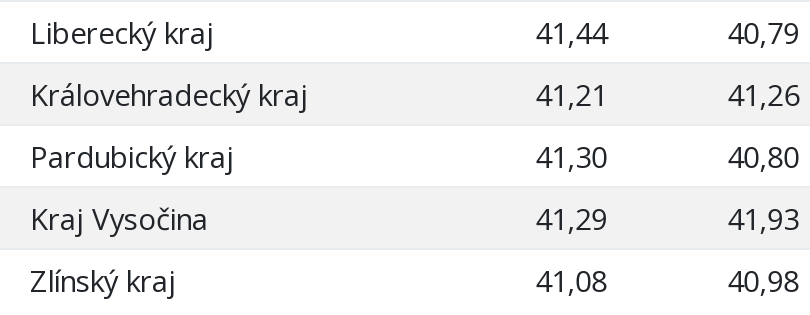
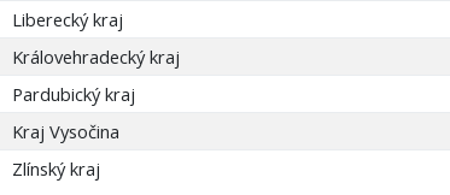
[536,12,800,52] 41,44 | 40,79 -> none
[536,74,800,114] 41,21 | 41,26 -> none
[536,136,800,176] 41,30 | 40,80 -> none
[536,198,800,238] 41,29 | 41,93 -> none
[536,260,800,300] 41,08 | 40,98 -> none

